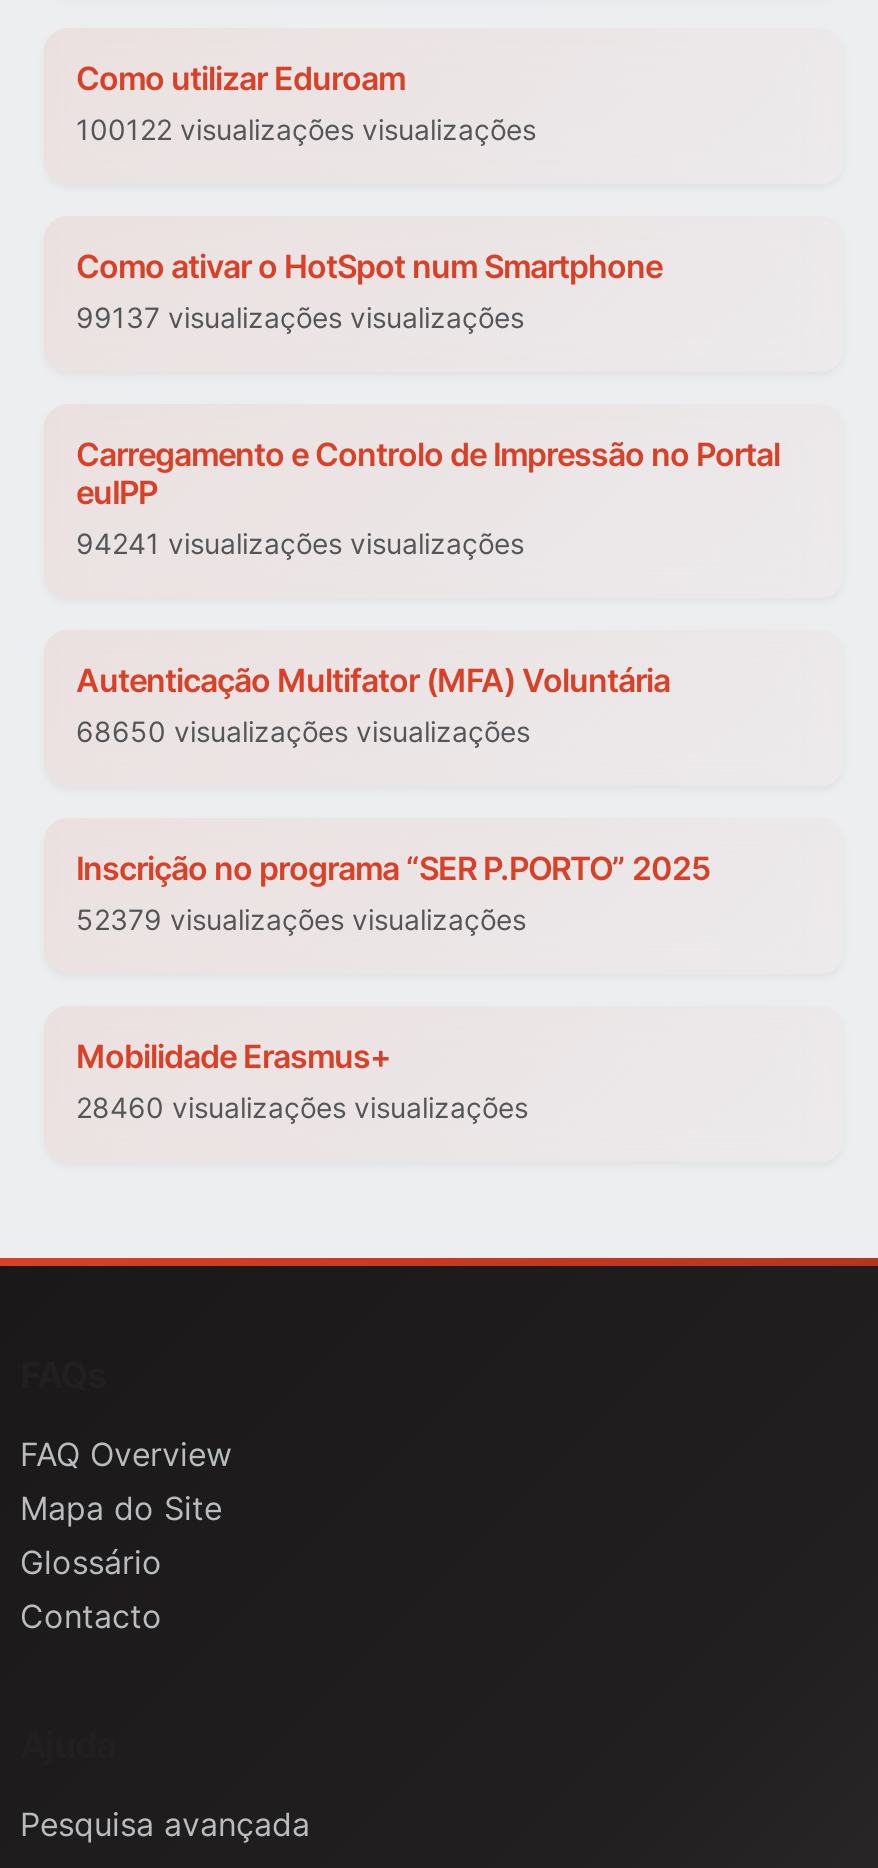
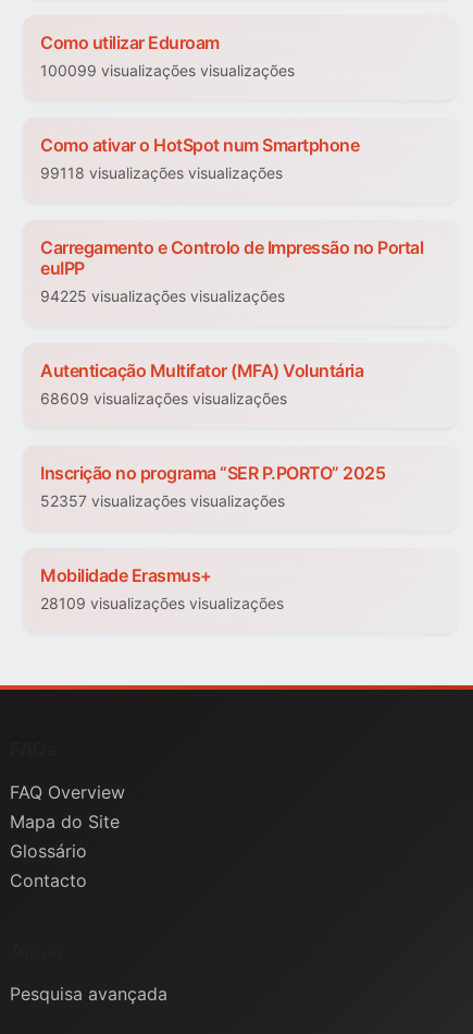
[76,113,536,147] 100122 visualizações visualizações -> [40,62,295,80] 100099 visualizações visualizações
[76,301,524,335] 99137 visualizações visualizações -> [40,164,283,183] 99118 visualizações visualizações
[76,527,524,561] 94241 visualizações visualizações -> [40,287,285,306] 94225 visualizações visualizações
[76,715,530,749] 68650 visualizações visualizações -> [40,390,287,408] 68609 visualizações visualizações
[76,903,526,937] 52379 visualizações visualizações -> [40,492,285,510] 52357 visualizações visualizações
[76,1091,528,1125] 28460 visualizações visualizações -> [40,594,284,613] 28109 visualizações visualizações

